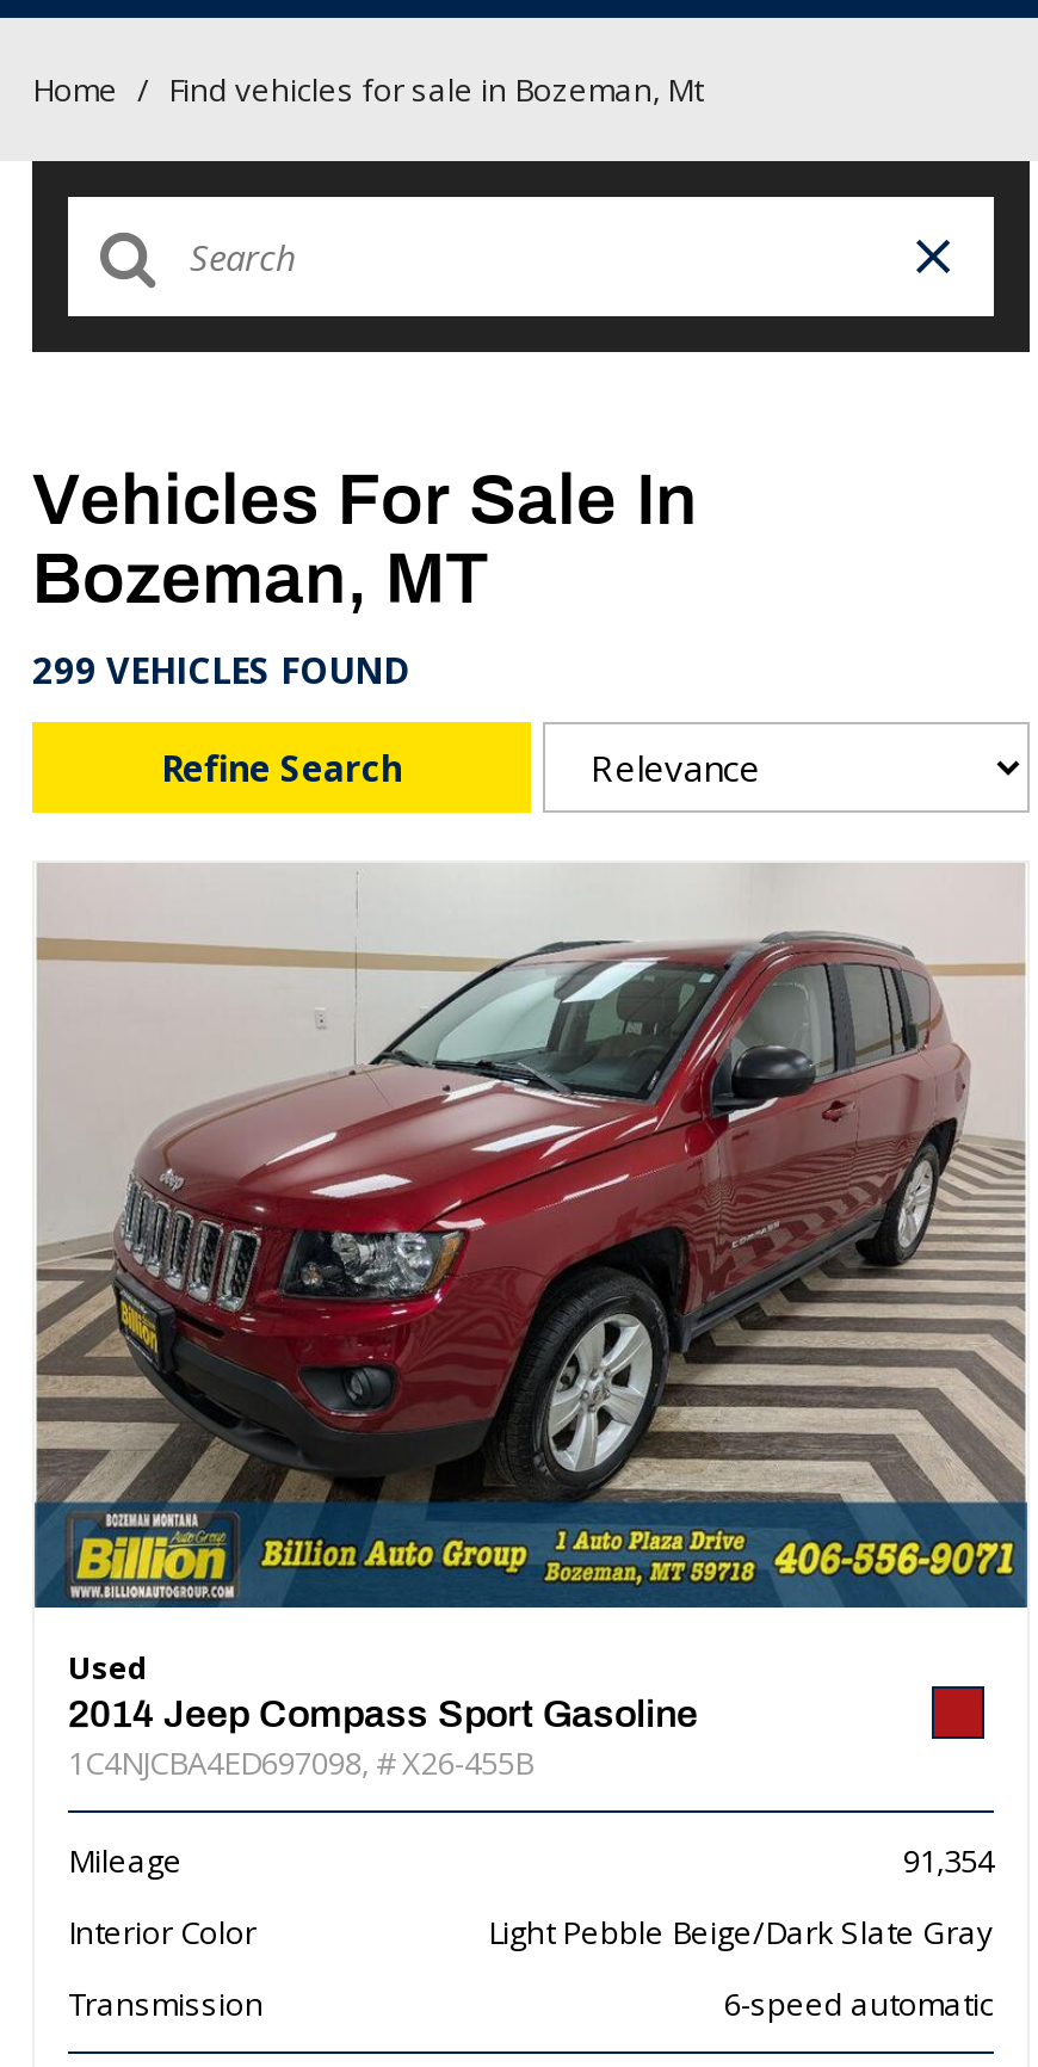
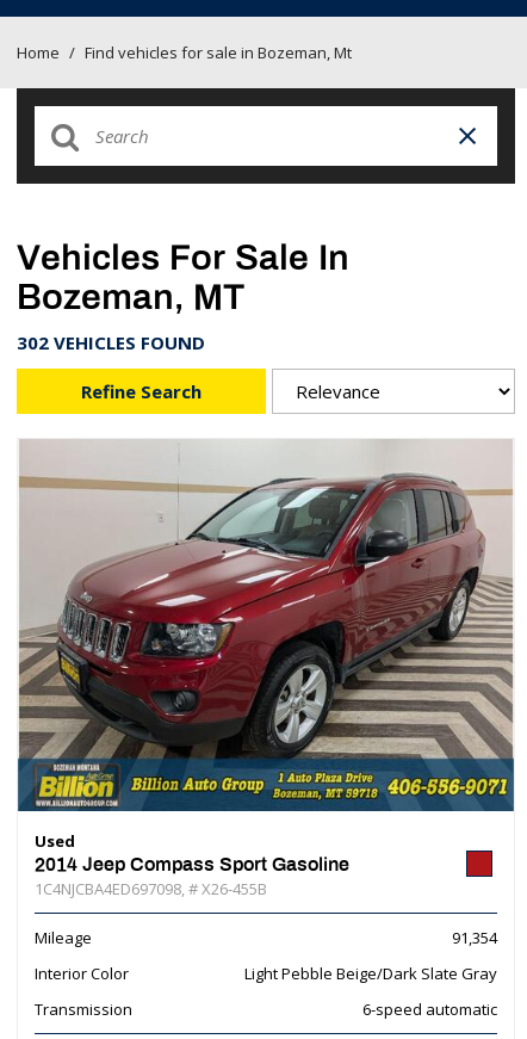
[32,646,409,693] 299 VEHICLES FOUND -> [17,330,205,354] 302 VEHICLES FOUND

